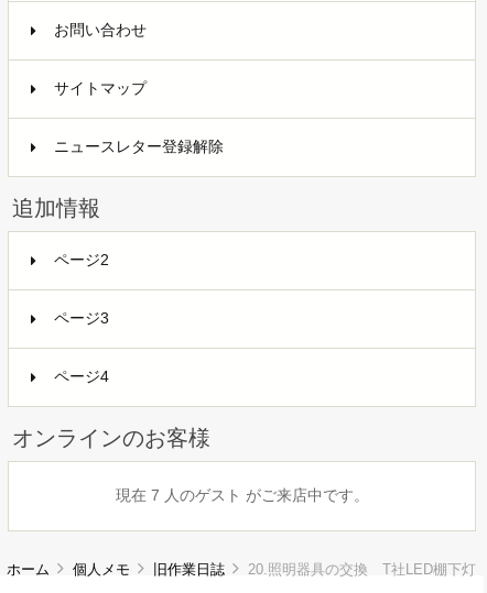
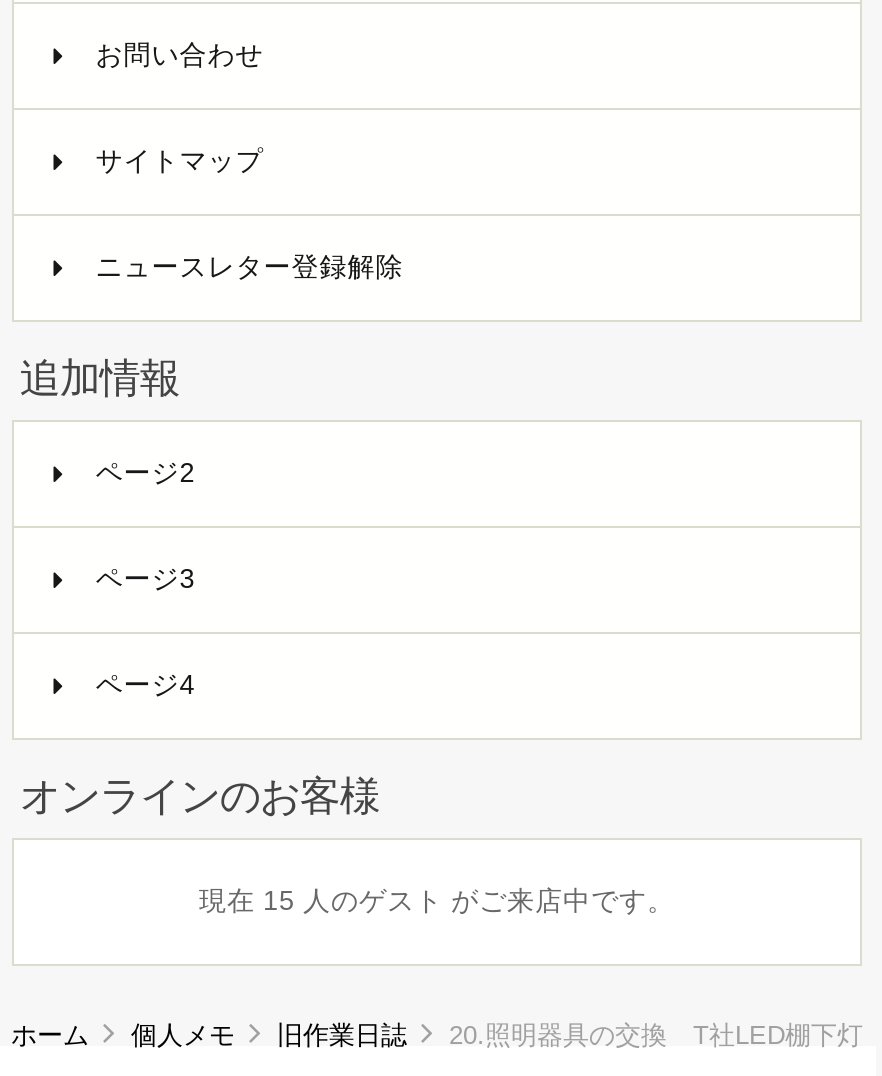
[115,487,369,504] 現在 7 人のゲスト がご来店中です。 -> [199,886,675,916] 現在 15 人のゲスト がご来店中です。

